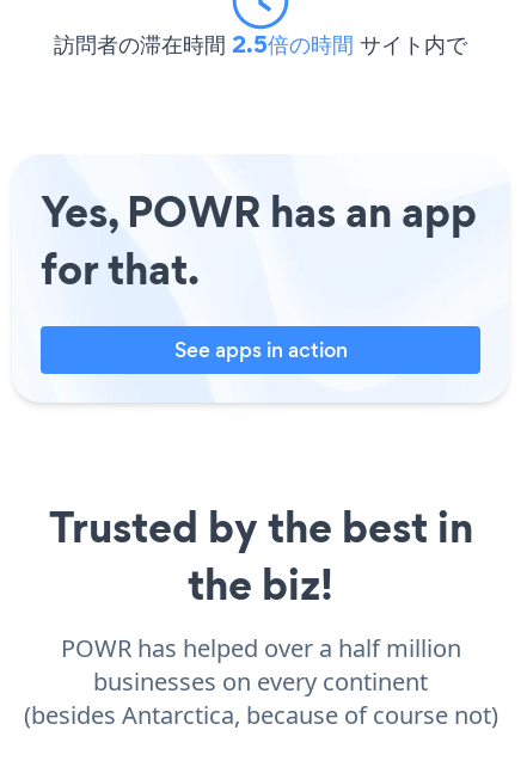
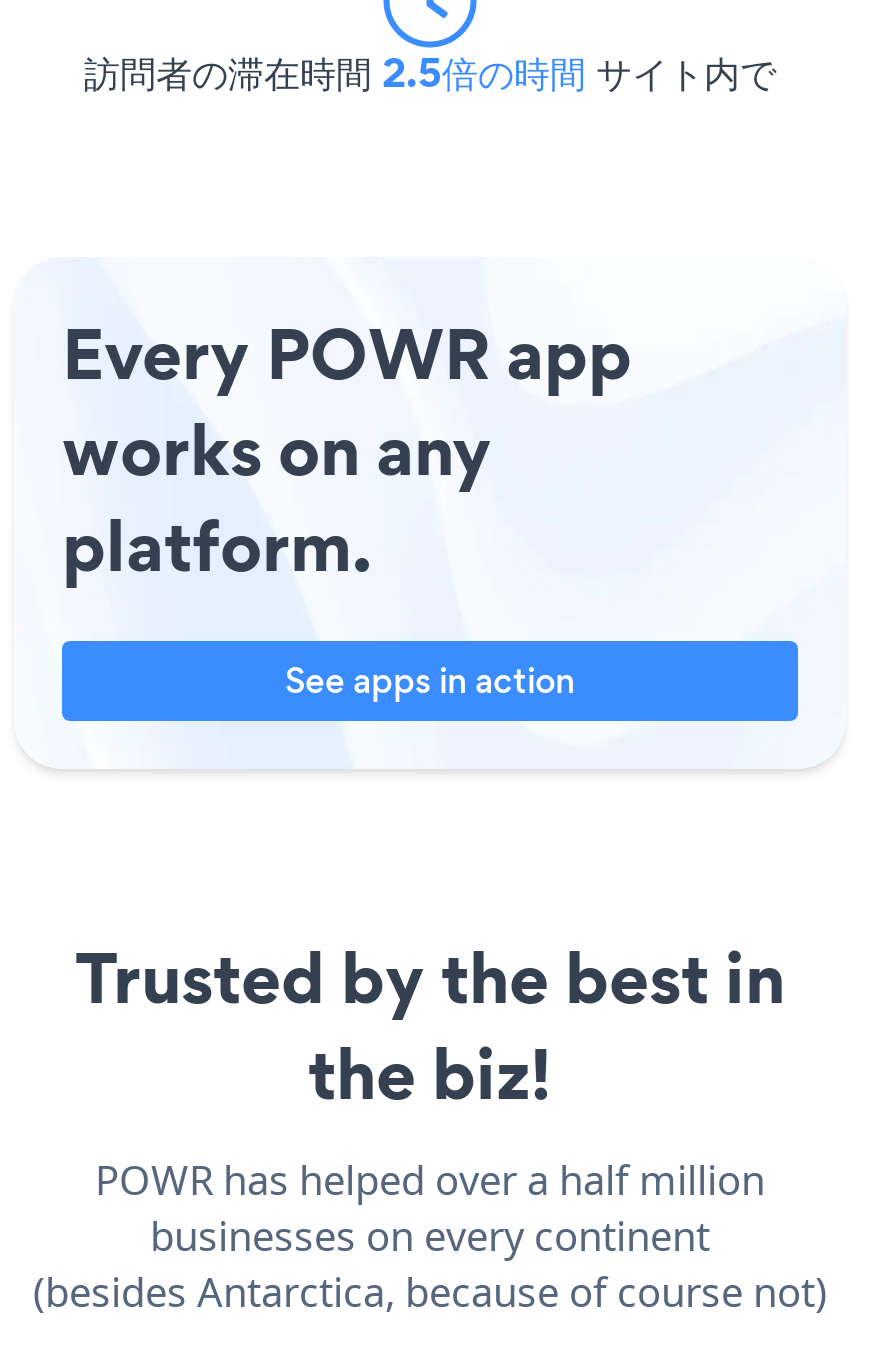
[41,181,477,299] Yes, POWR has an app | for that. -> [62,304,632,596] Every POWR app | works on any | platform.

